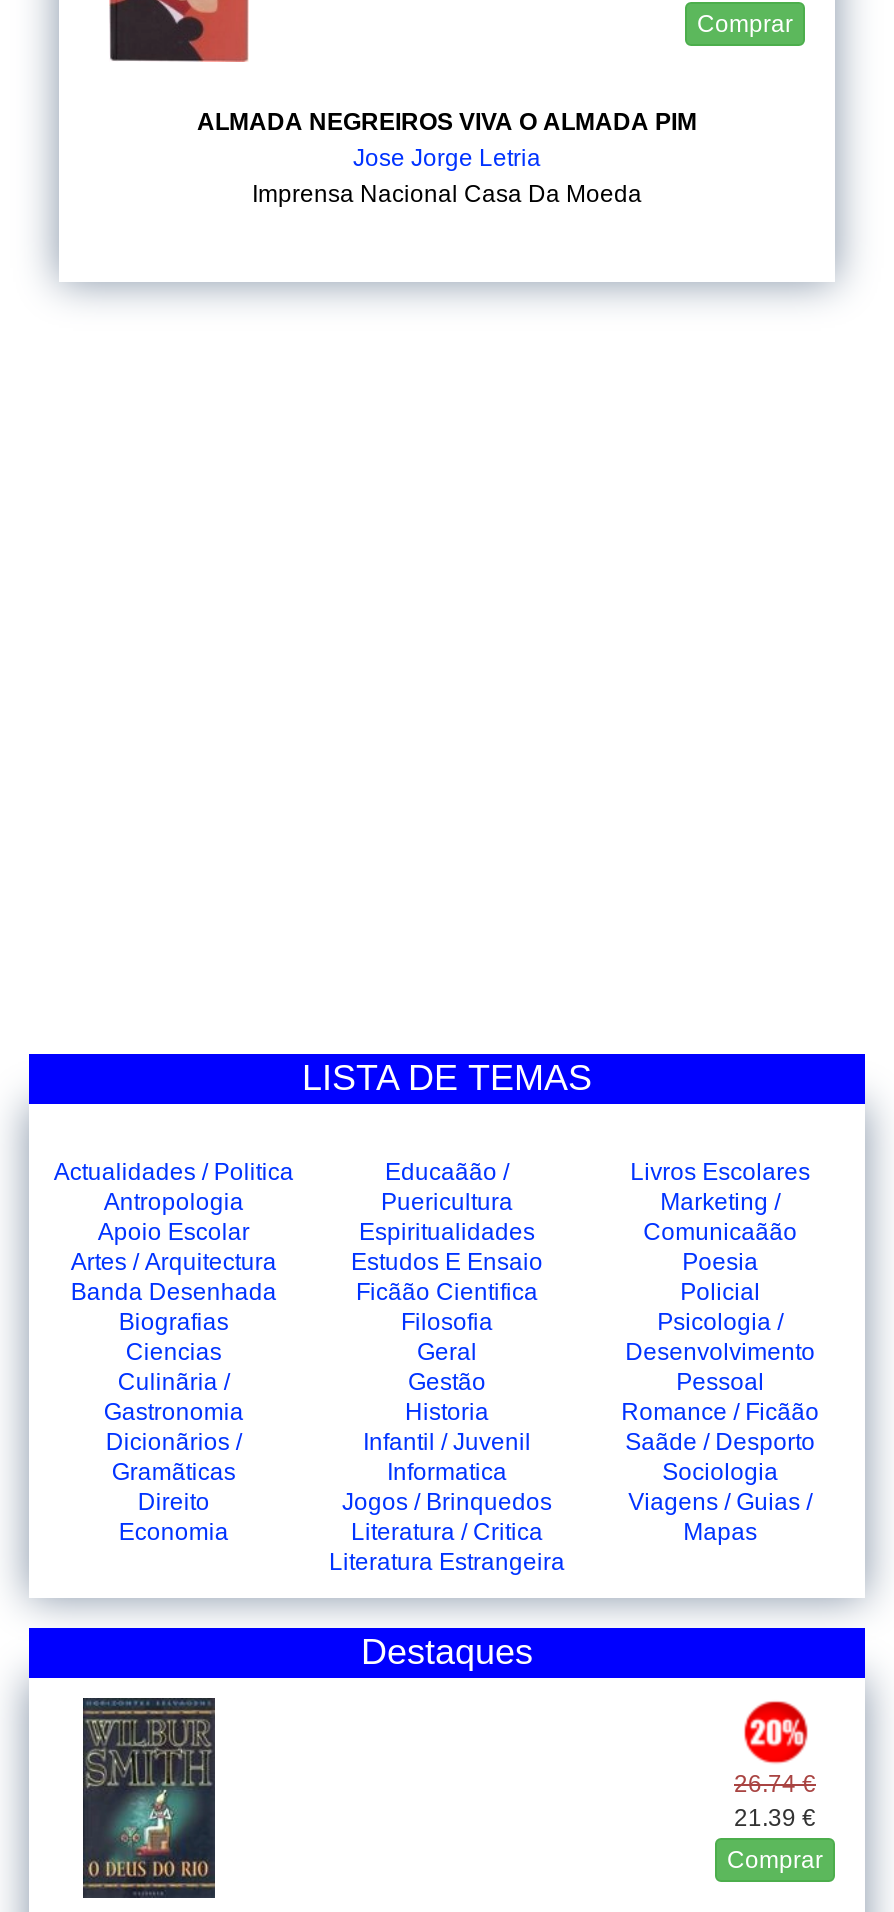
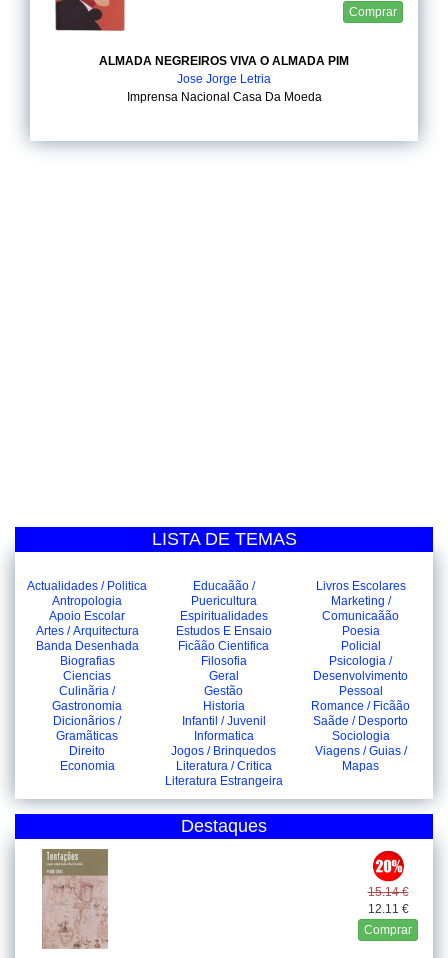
[81,1696,217,1900] [image] -> [41,848,108,949] [image]
[734,1770,816,1798] 26.74 € -> [367,885,408,899] 15.14 €
[734,1804,816,1832] 21.39 € -> [367,902,408,916] 12.11 €

